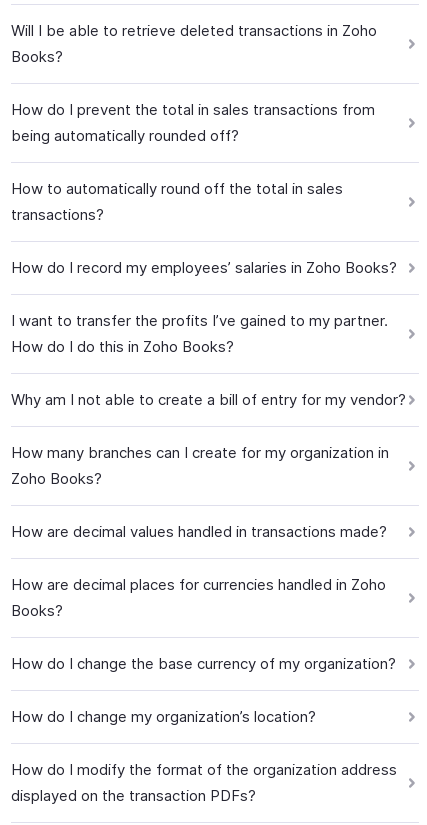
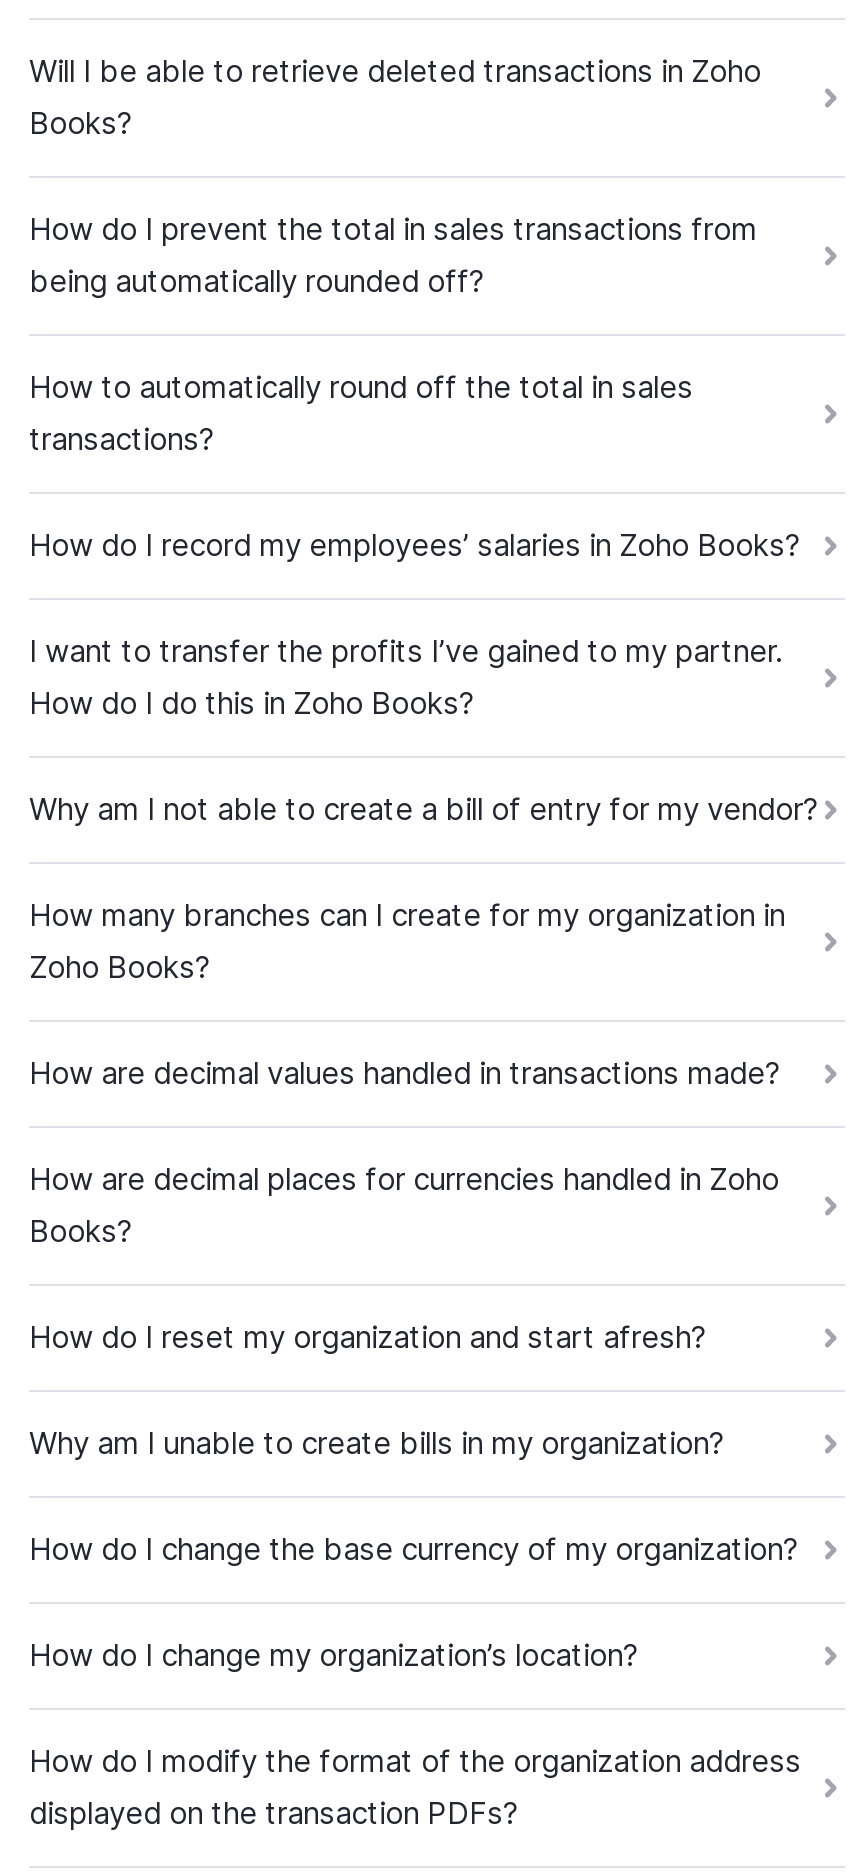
none -> [29,1318,725,1462] How do I reset my organization and start afresh? | Why am I unable to create bills in my organization?

